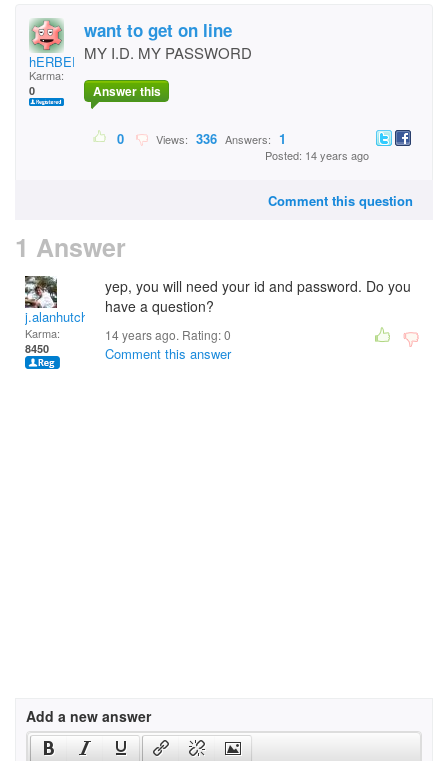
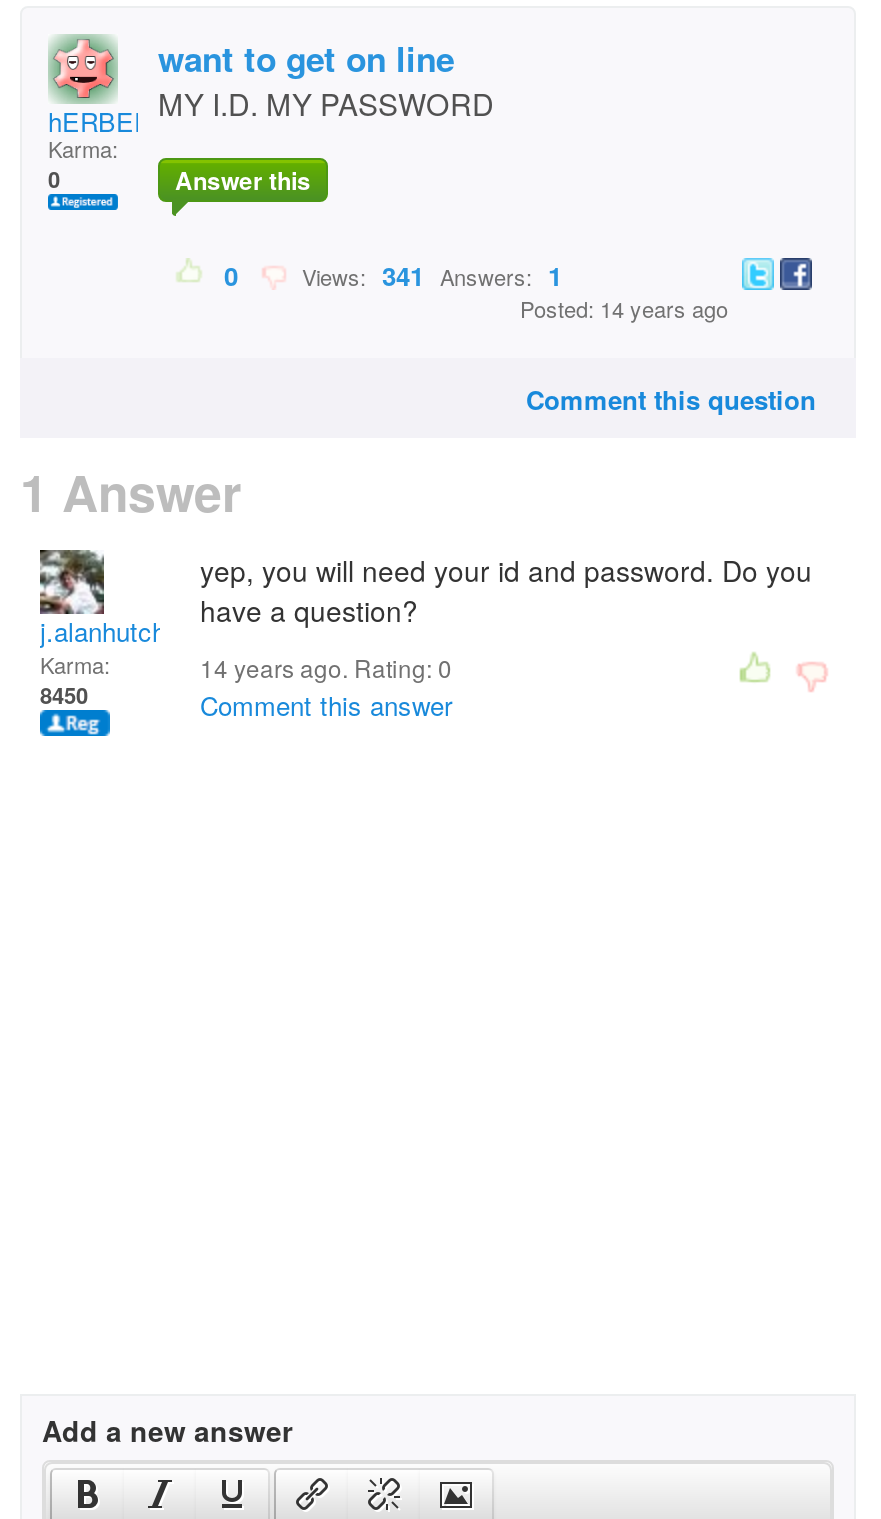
[150,129,286,148] Views: 336 Answers: 1 -> [290,256,562,294] Views: 341 Answers: 1

